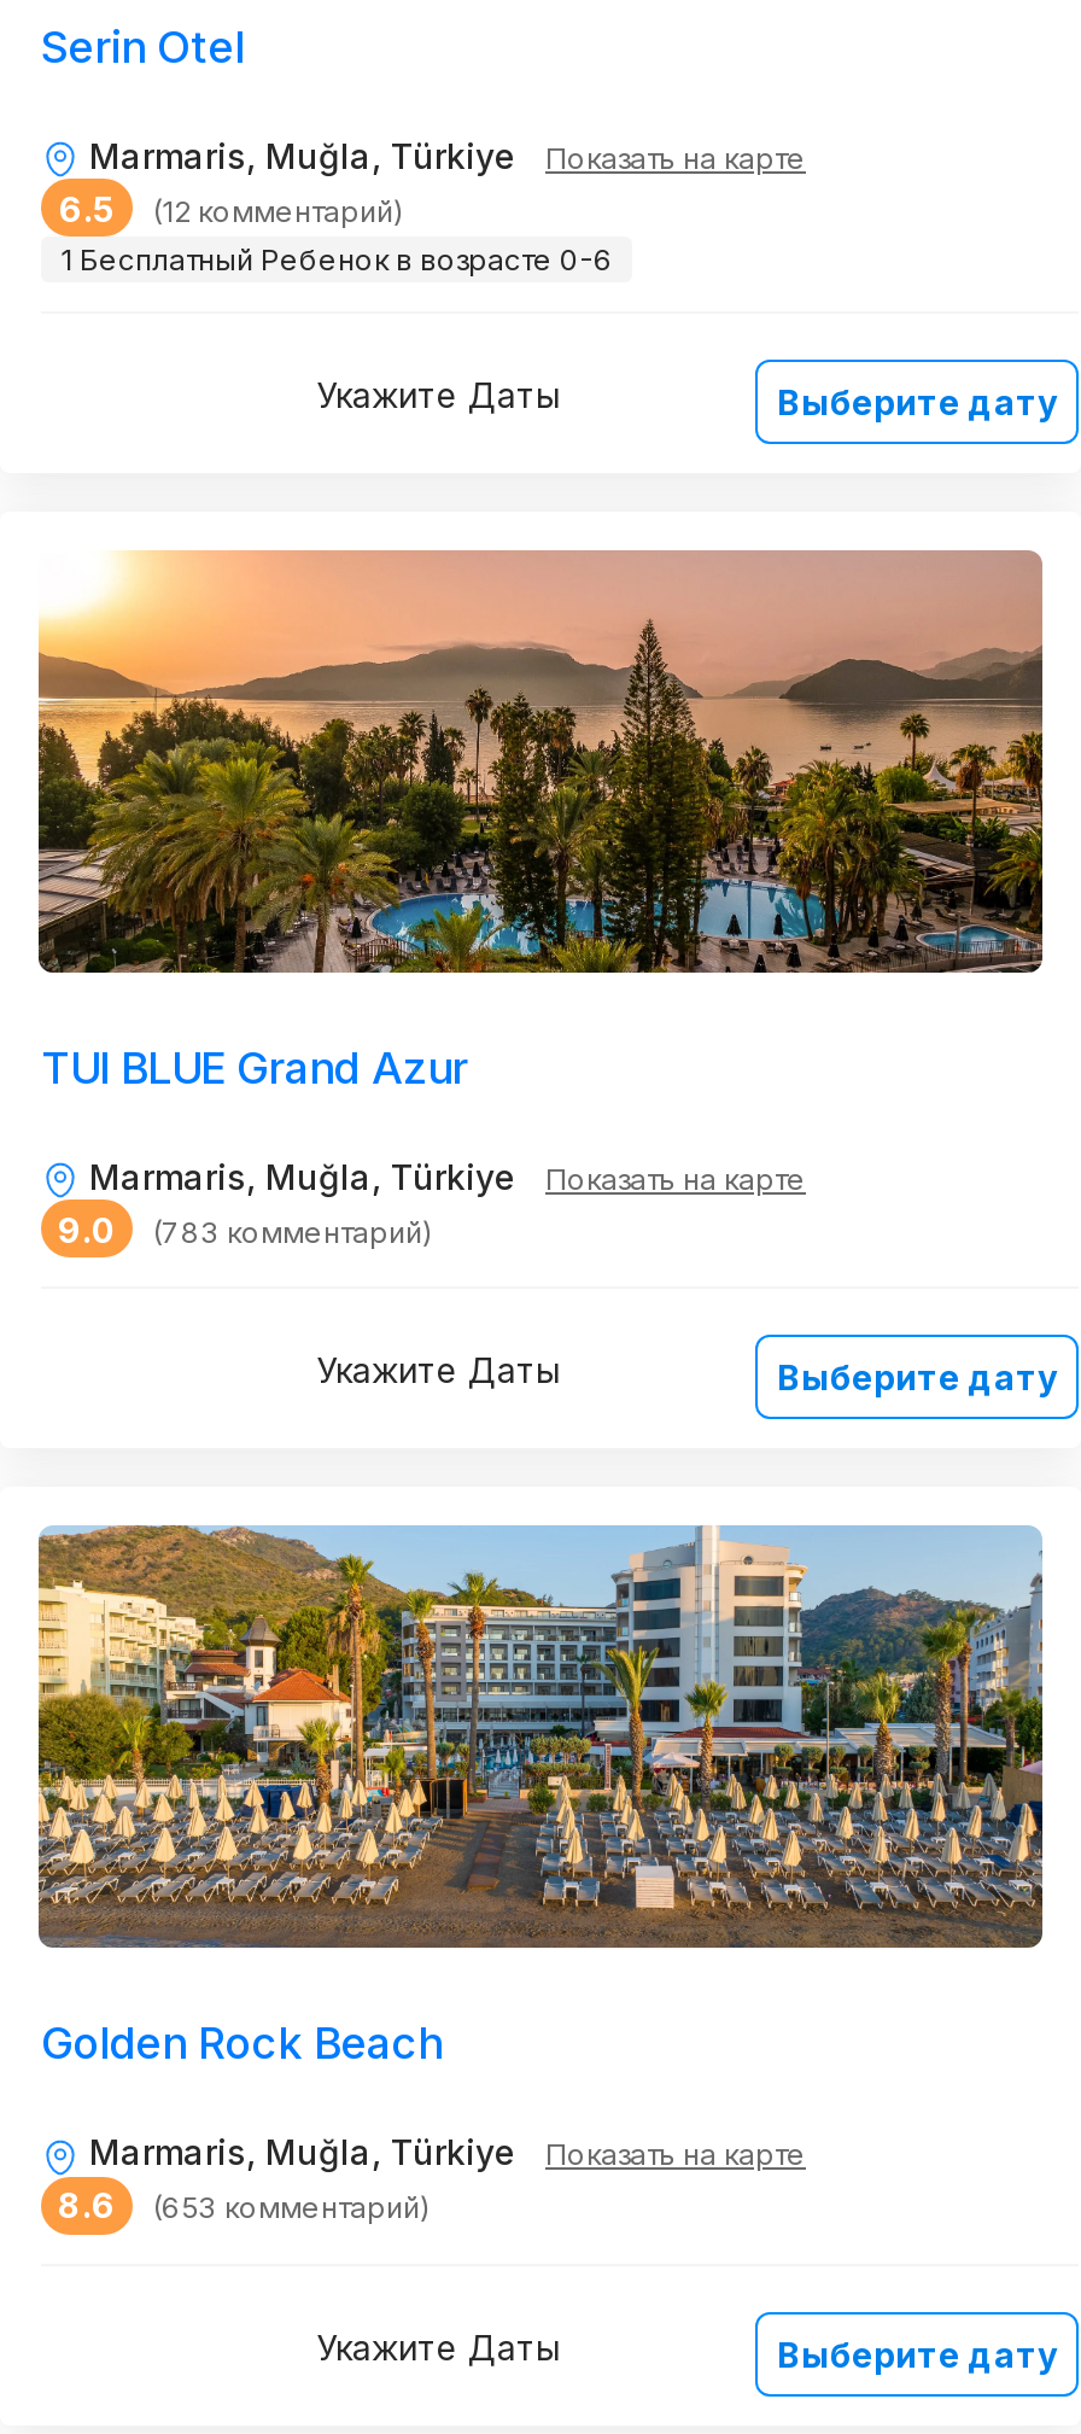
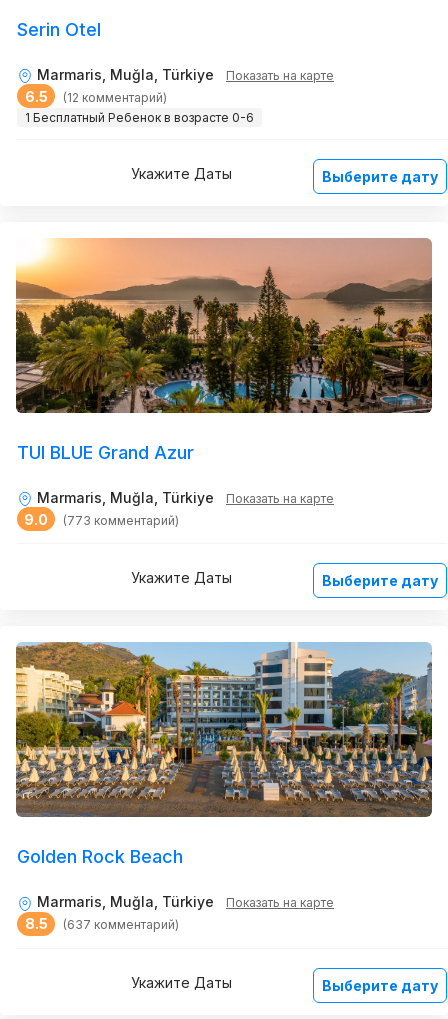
[58,1209,432,1250] 9.0 (783 комментарий) -> [24,511,179,528] 9.0 (773 комментарий)
[58,2184,116,2225] 8.6 -> [24,915,47,932] 8.5
[152,2189,430,2225] (653 комментарий) -> [63,917,179,932] (637 комментарий)

